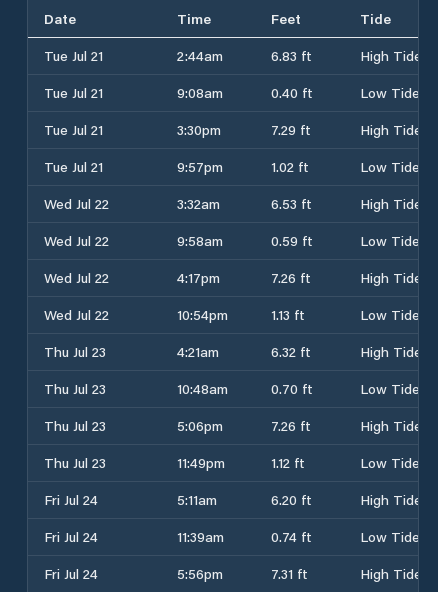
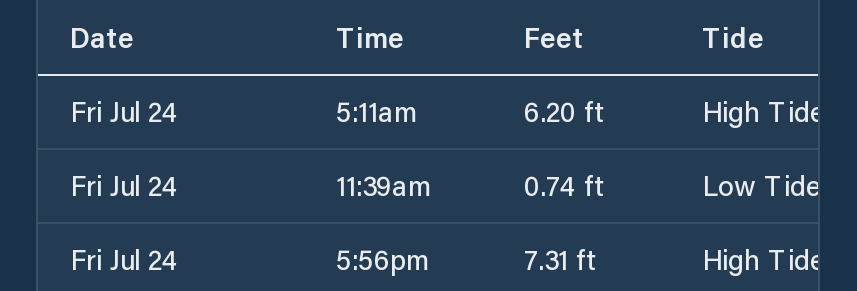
[44,46,422,472] Tue Jul 21 | 2:44am | 6.83 ft | High Tide | Tue Jul 21 | 9:08am | 0.40 ft | Low Tide | Tue Jul 21 | 3:30pm | 7.29 ft | High Tide | Tue Jul 21 | 9:57pm | 1.02 ft | Low Tide | Wed Jul 22 | 3:32am | 6.53 ft | High Tide | Wed Jul 22 | 9:58am | 0.59 ft | Low Tide | Wed Jul 22 | 4:17pm | 7.26 ft | High Tide | Wed Jul 22 | 10:54pm | 1.13 ft | Low Tide | Thu Jul 23 | 4:21am | 6.32 ft | High Tide | Thu Jul 23 | 10:48am | 0.70 ft | Low Tide | Thu Jul 23 | 5:06pm | 7.26 ft | High Tide | Thu Jul 23 | 11:49pm | 1.12 ft | Low Tide -> none

